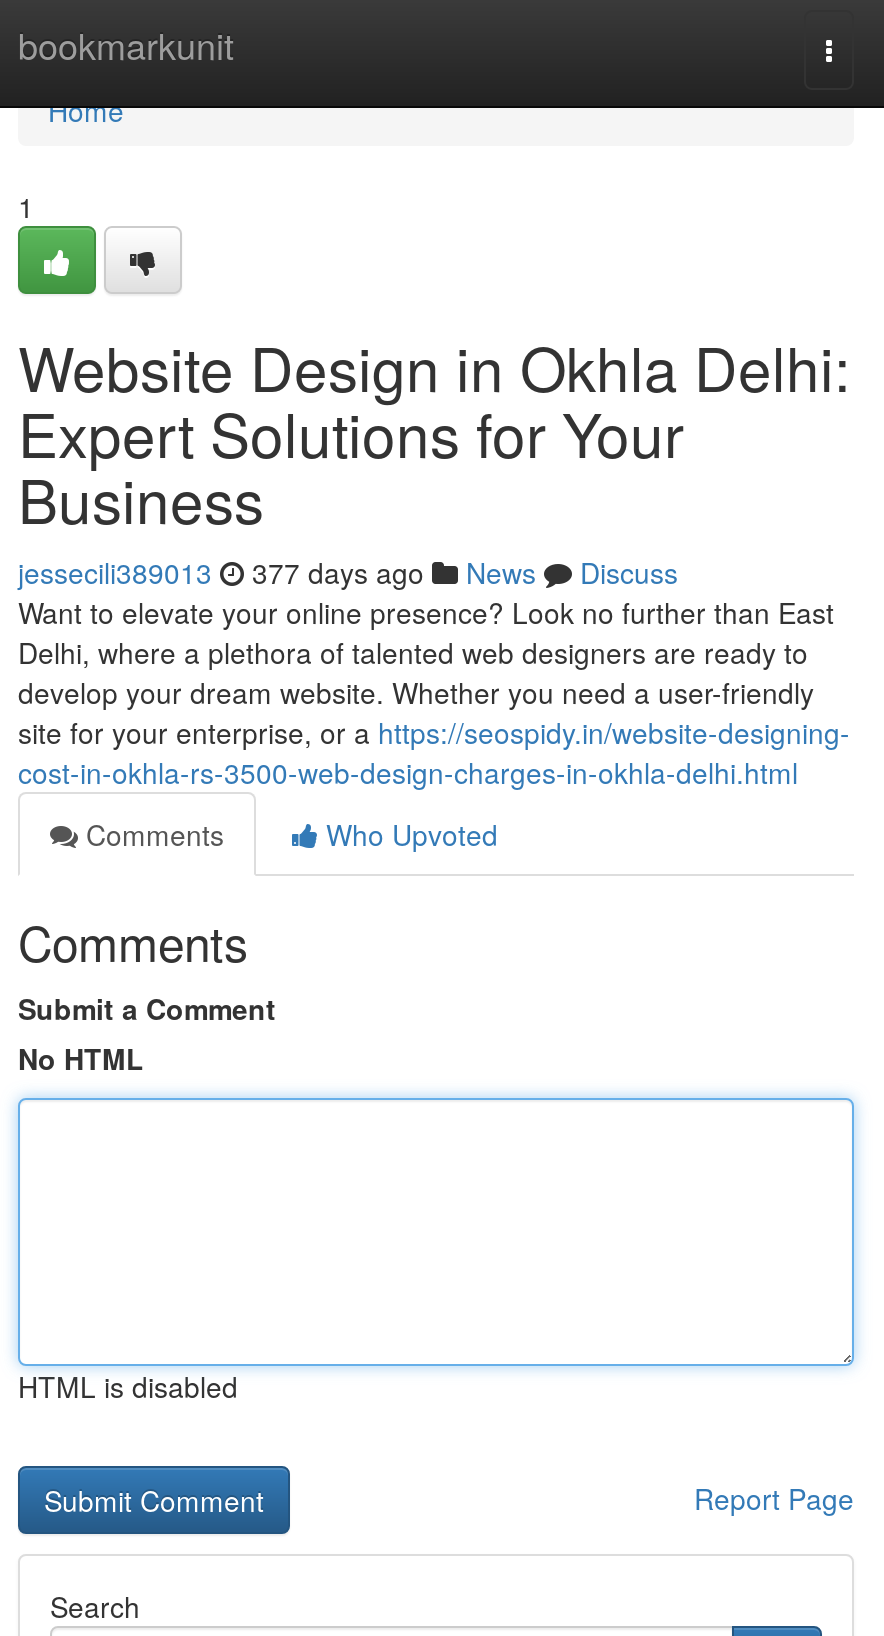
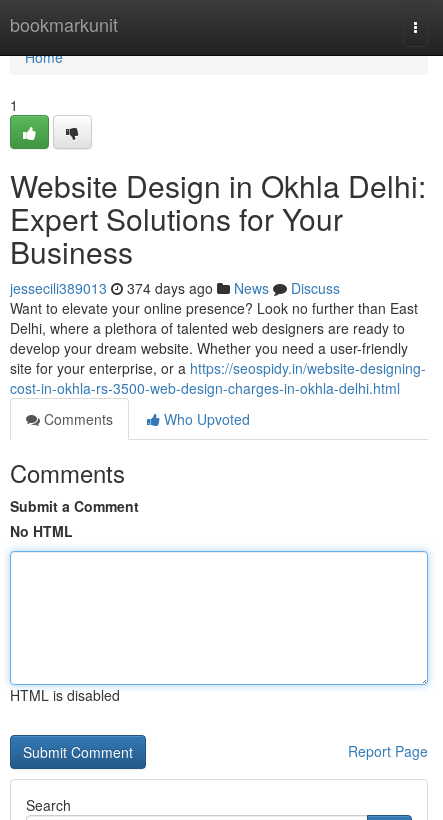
[18,552,678,592] jessecili389013 377 days ago News Discuss -> [10,278,340,298] jessecili389013 374 days ago News Discuss

